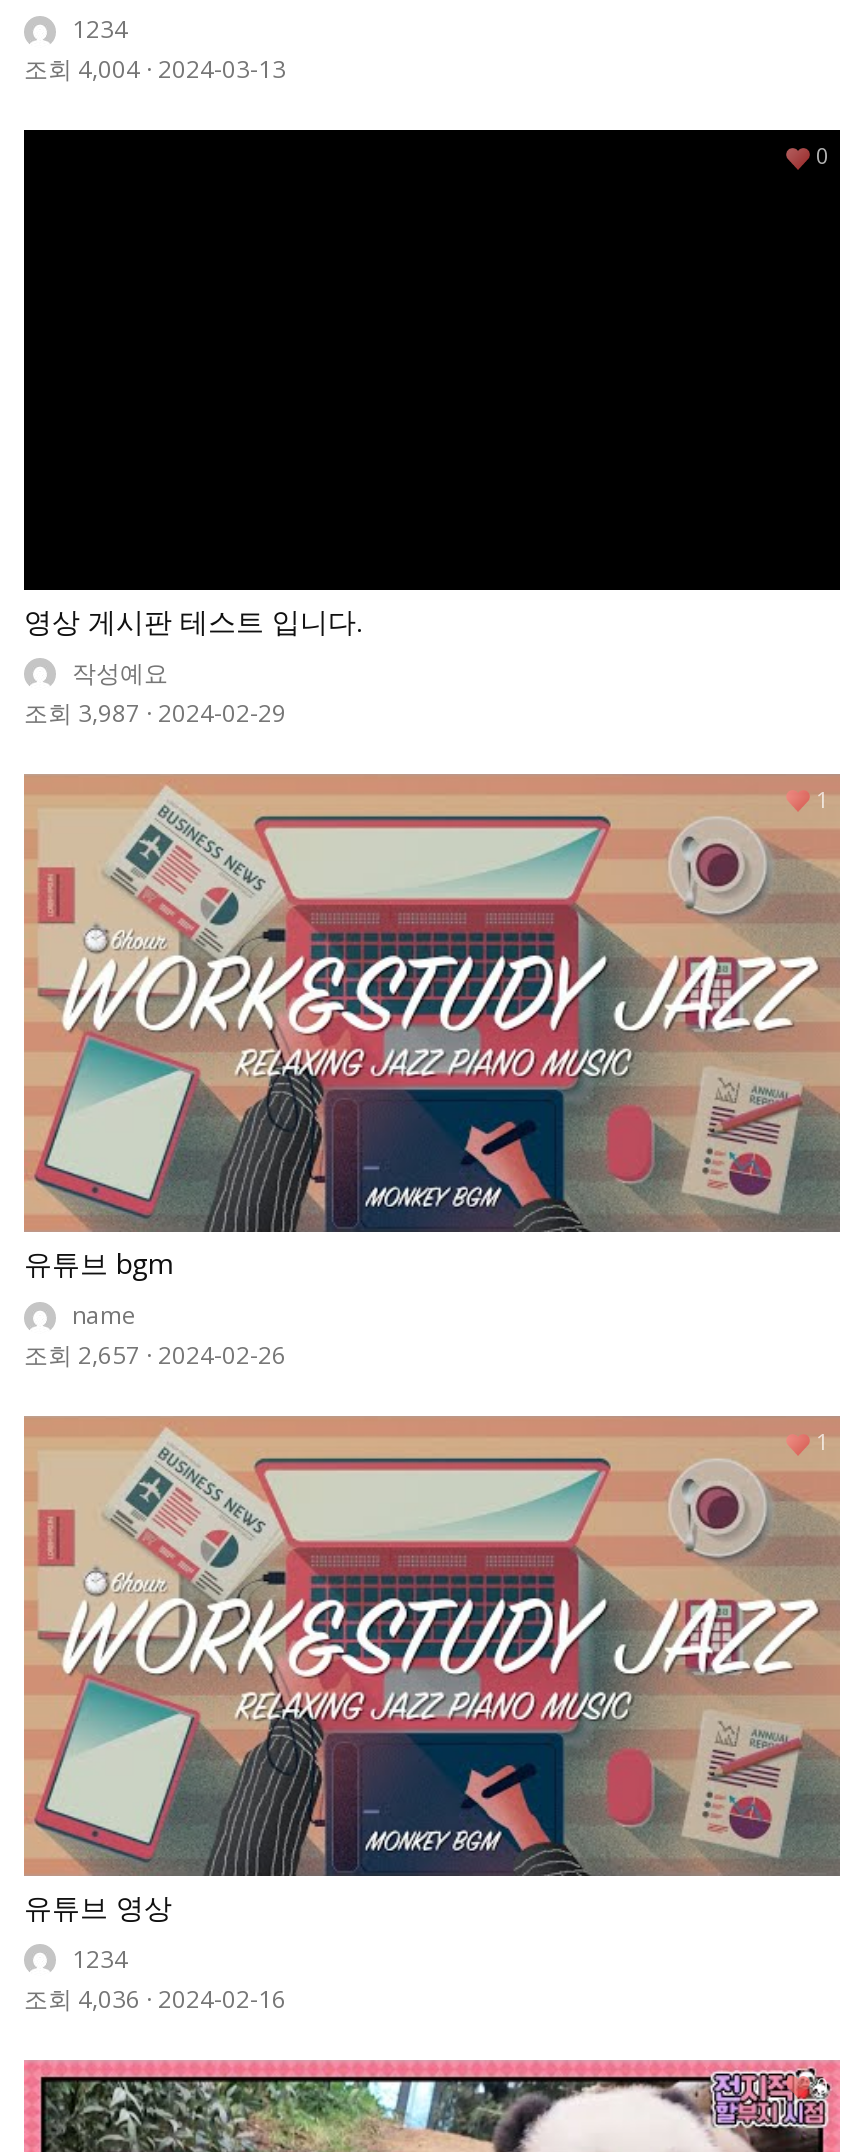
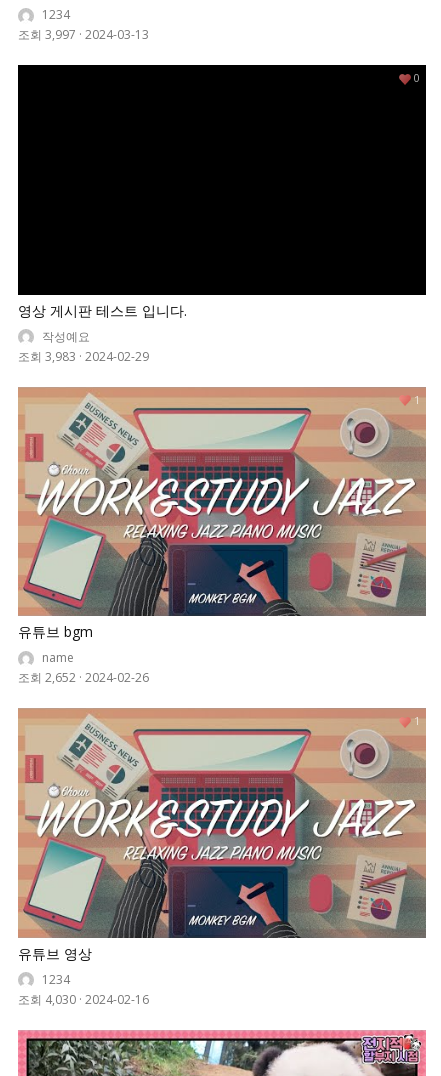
[24,52,286,86] 조회 4,004 · 2024-03-13 -> [18,26,149,43] 조회 3,997 · 2024-03-13
[24,695,286,729] 조회 3,987 · 2024-02-29 -> [18,348,149,365] 조회 3,983 · 2024-02-29
[24,1338,286,1372] 조회 2,657 · 2024-02-26 -> [18,669,149,686] 조회 2,652 · 2024-02-26
[24,1981,286,2015] 조회 4,036 · 2024-02-16 -> [18,991,149,1008] 조회 4,030 · 2024-02-16

